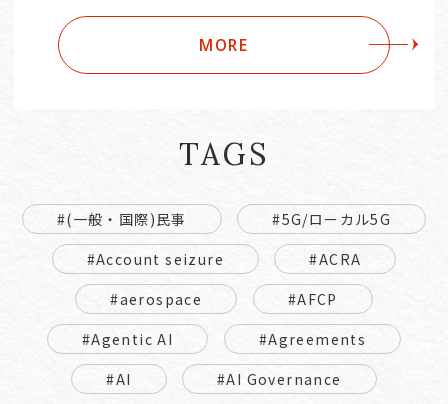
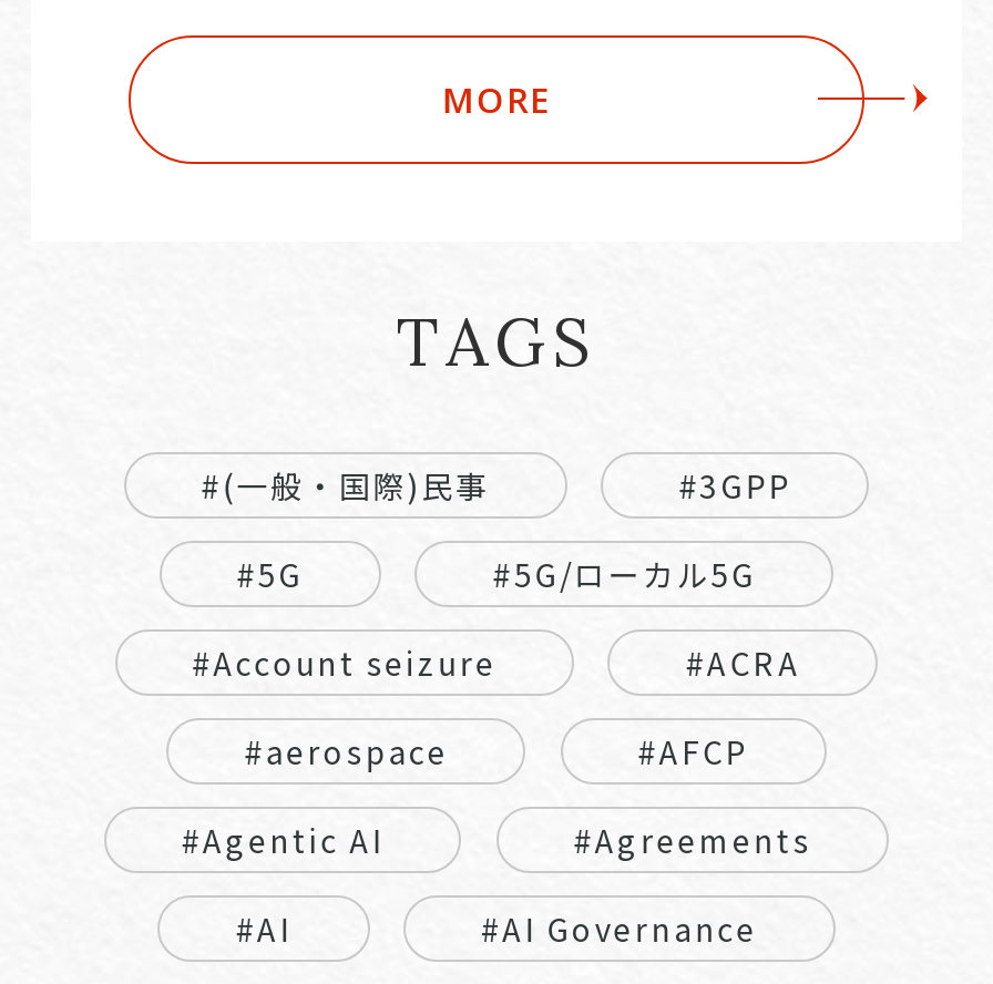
none -> [237,464,792,597] #3GPP | #5G

